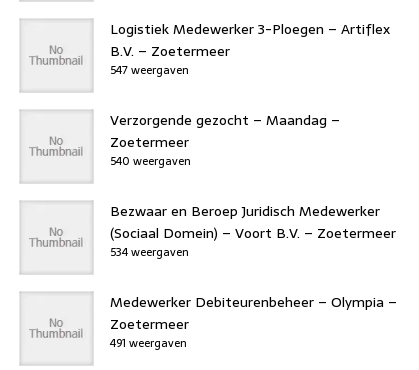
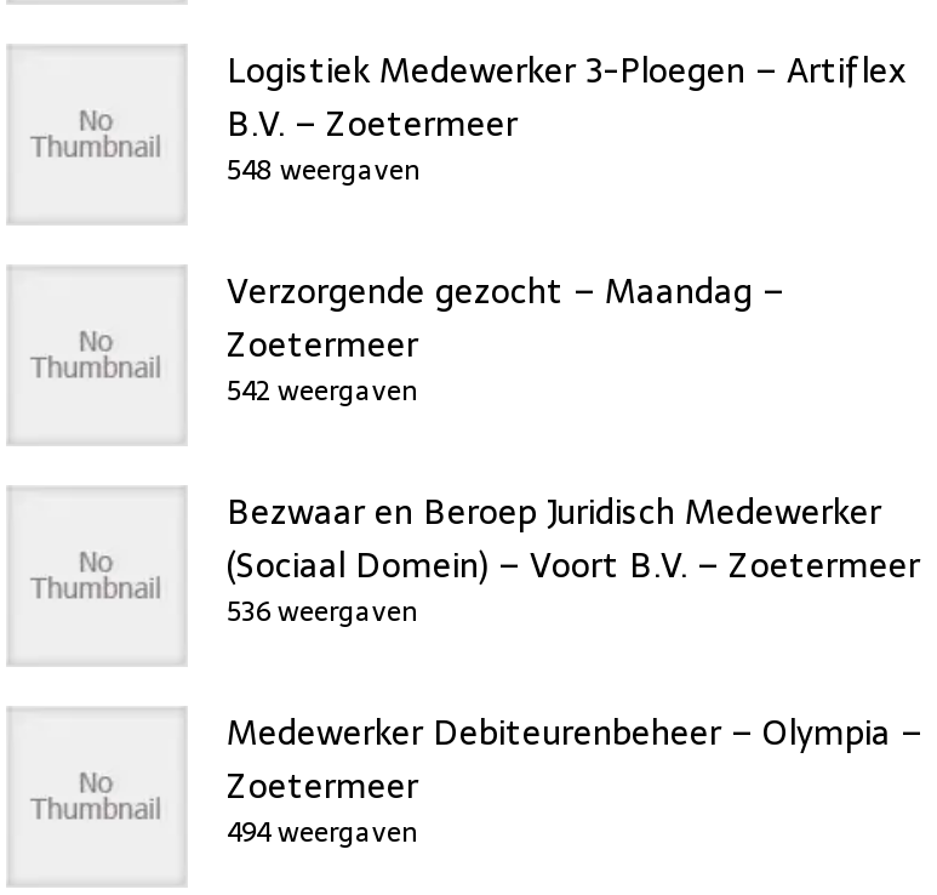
[110,61,189,79] 547 weergaven -> [227,148,421,192] 548 weergaven
[110,152,191,170] 540 weergaven -> [227,369,418,412] 542 weergaven
[110,243,189,261] 534 weergaven -> [227,589,418,633] 536 weergaven
[110,334,187,352] 491 weergaven -> [227,810,418,854] 494 weergaven

